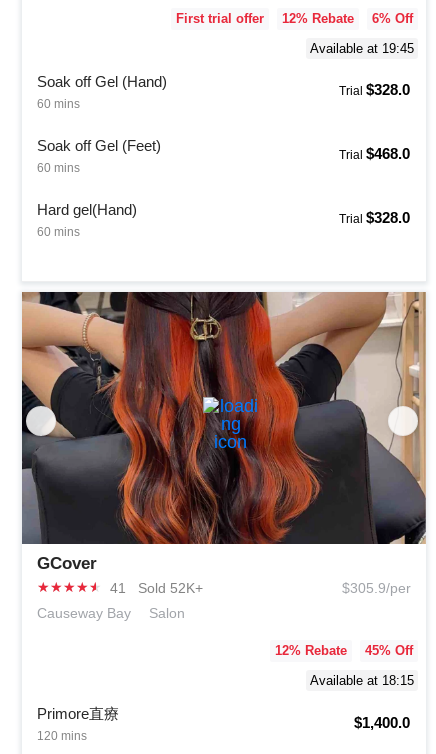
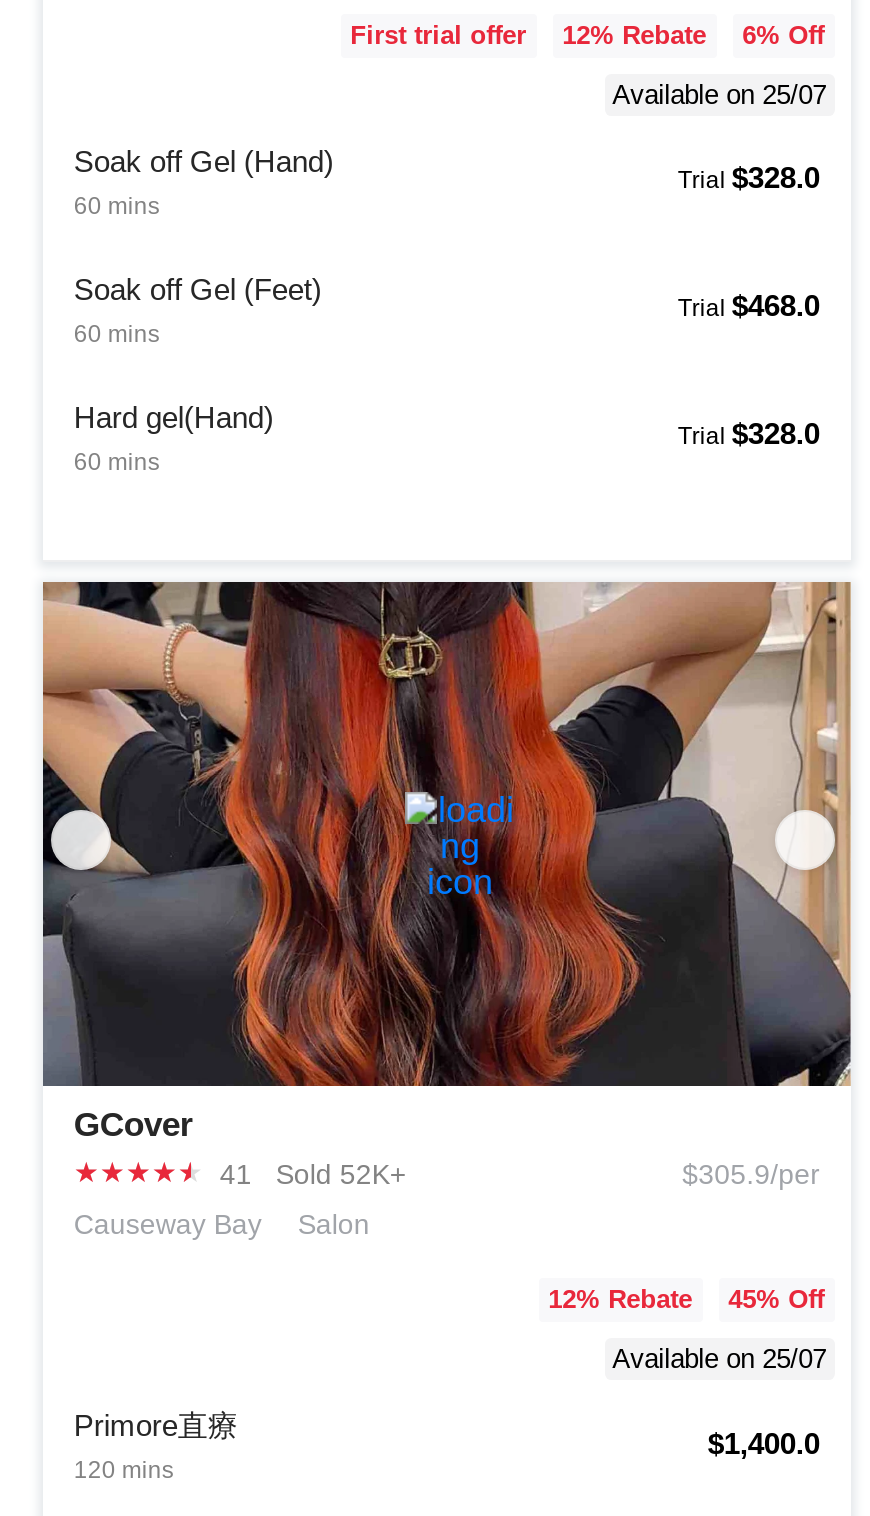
[310,41,414,56] Available at 19:45 -> [612,80,826,110] Available on 25/07
[310,673,414,688] Available at 18:15 -> [612,1344,826,1374] Available on 25/07

